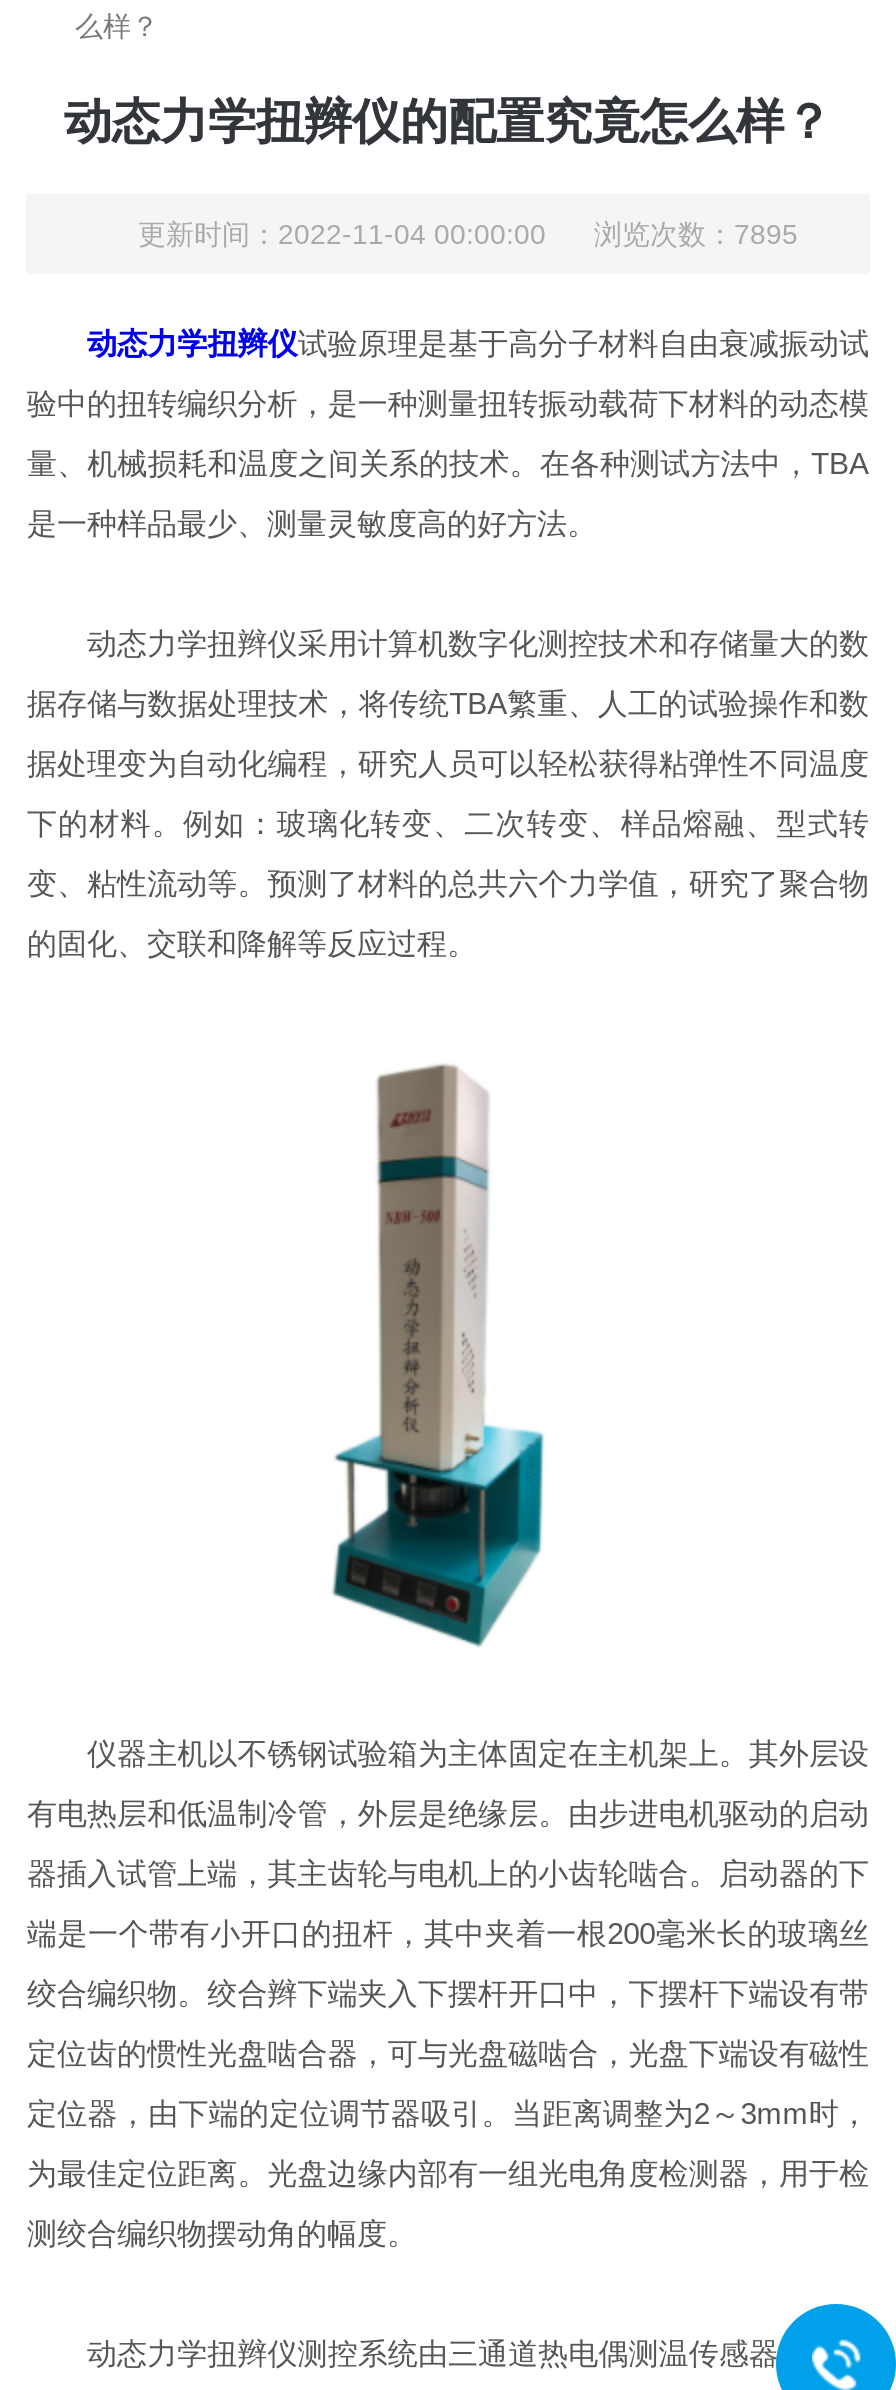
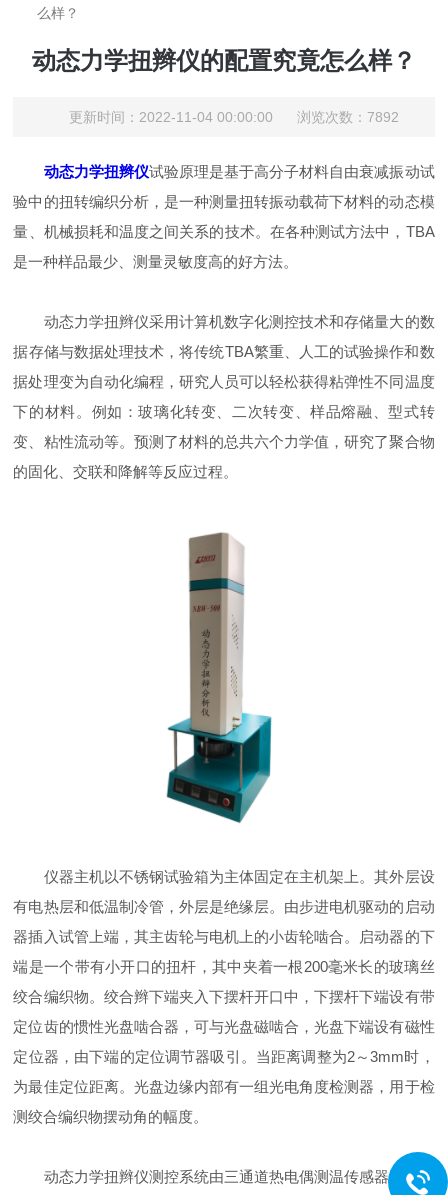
[138,218,798,250] 更新时间：2022-11-04 00:00:00 浏览次数：7895 -> [69,109,399,125] 更新时间：2022-11-04 00:00:00 浏览次数：7892

